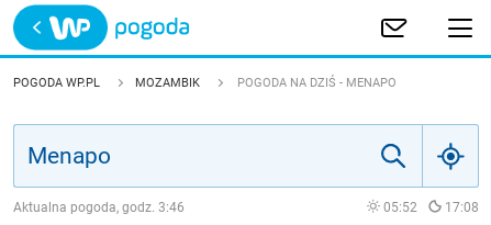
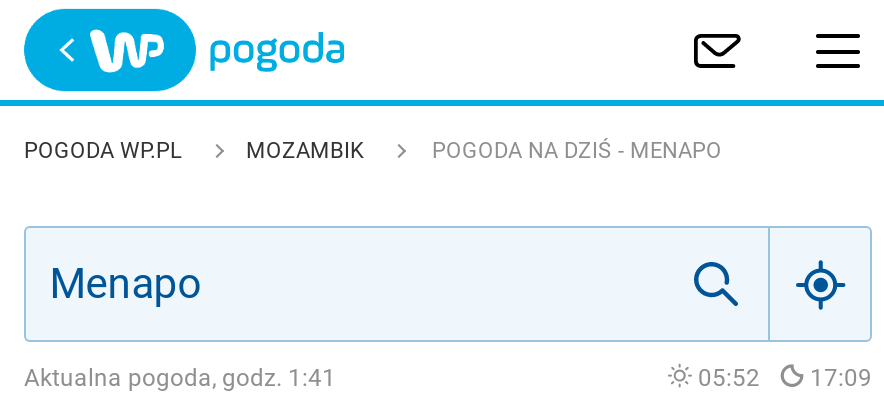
[13,200,185,215] Aktualna pogoda, godz. 3:46 -> [24,364,336,392] Aktualna pogoda, godz. 1:41
[383,200,479,215] 05:52 17:08 -> [698,364,872,392] 05:52 17:09

